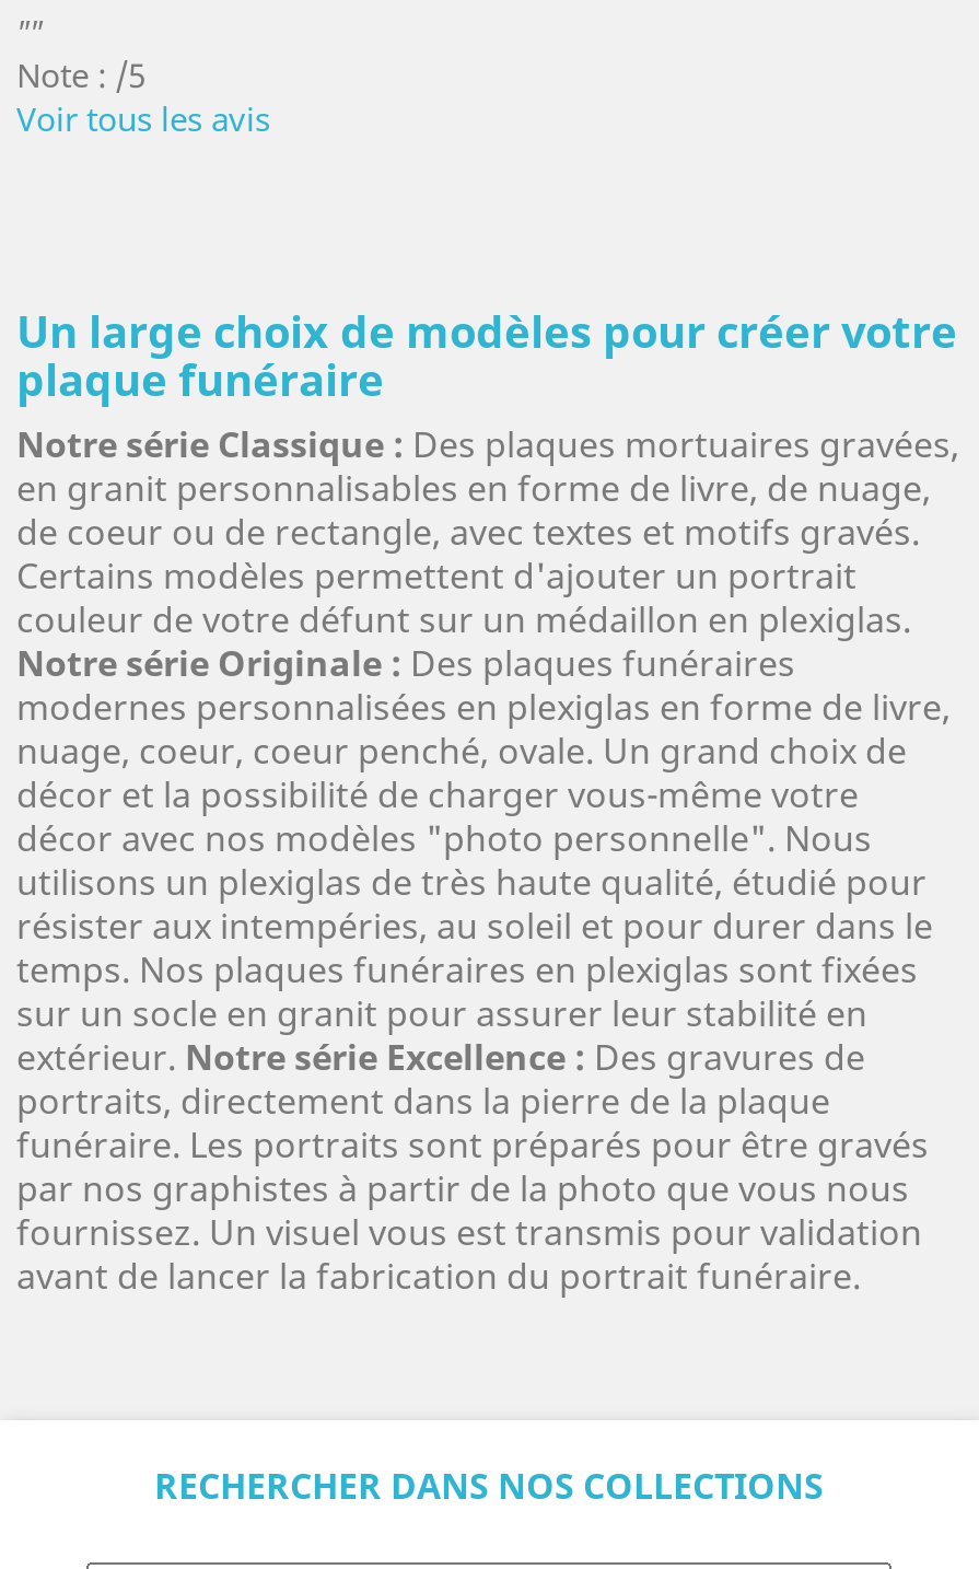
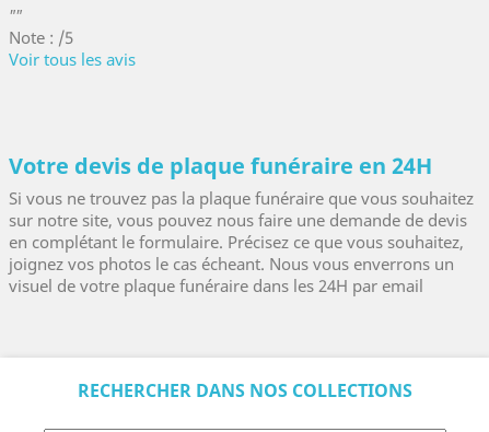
[16,302,959,1300] Un large choix de modèles pour créer votre | plaque funéraire | Notre série Classique : Des plaques mortuaires gravées, | en granit personnalisables en forme de livre, de nuage, | de coeur ou de rectangle, avec textes et motifs gravés. | Certains modèles permettent d'ajouter un portrait | couleur de votre défunt sur un médaillon en plexiglas. | Notre série Originale : Des plaques funéraires | modernes personnalisées en plexiglas en forme de livre, | nuage, coeur, coeur penché, ovale. Un grand choix de | décor et la possibilité de charger vous-même votre | décor avec nos modèles "photo personnelle". Nous | utilisons un plexiglas de très haute qualité, étudié pour | résister aux intempéries, au soleil et pour durer dans le | temps. Nos plaques funéraires en plexiglas sont fixées | sur un socle en granit pour assurer leur stabilité en | extérieur. Notre série Excellence : Des gravures de | portraits, directement dans la pierre de la plaque | funéraire. Les portraits sont préparés pour être gravés | par nos graphistes à partir de la photo que vous nous | fournissez. Un visuel vous est transmis pour validation | avant de lancer la fabrication du portrait funéraire. -> [9,151,474,296] Votre devis de plaque funéraire en 24H | Si vous ne trouvez pas la plaque funéraire que vous souhaitez | sur notre site, vous pouvez nous faire une demande de devis | en complétant le formulaire. Précisez ce que vous souhaitez, | joignez vos photos le cas écheant. Nous vous enverrons un | visuel de votre plaque funéraire dans les 24H par email

